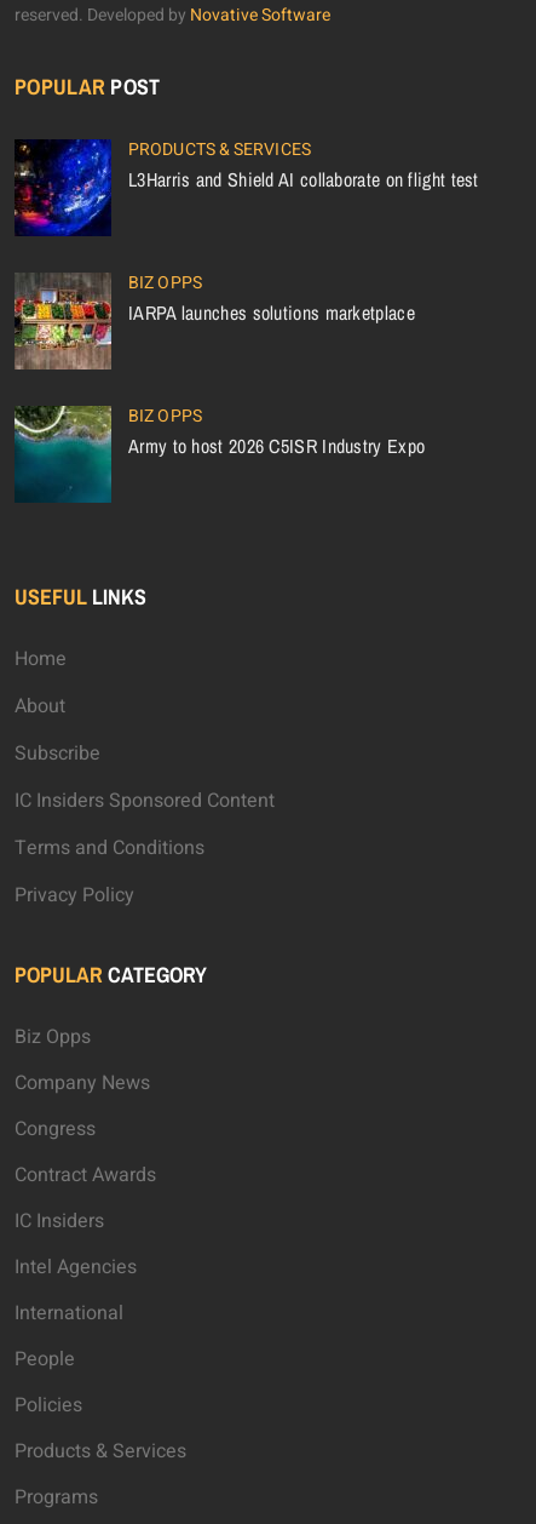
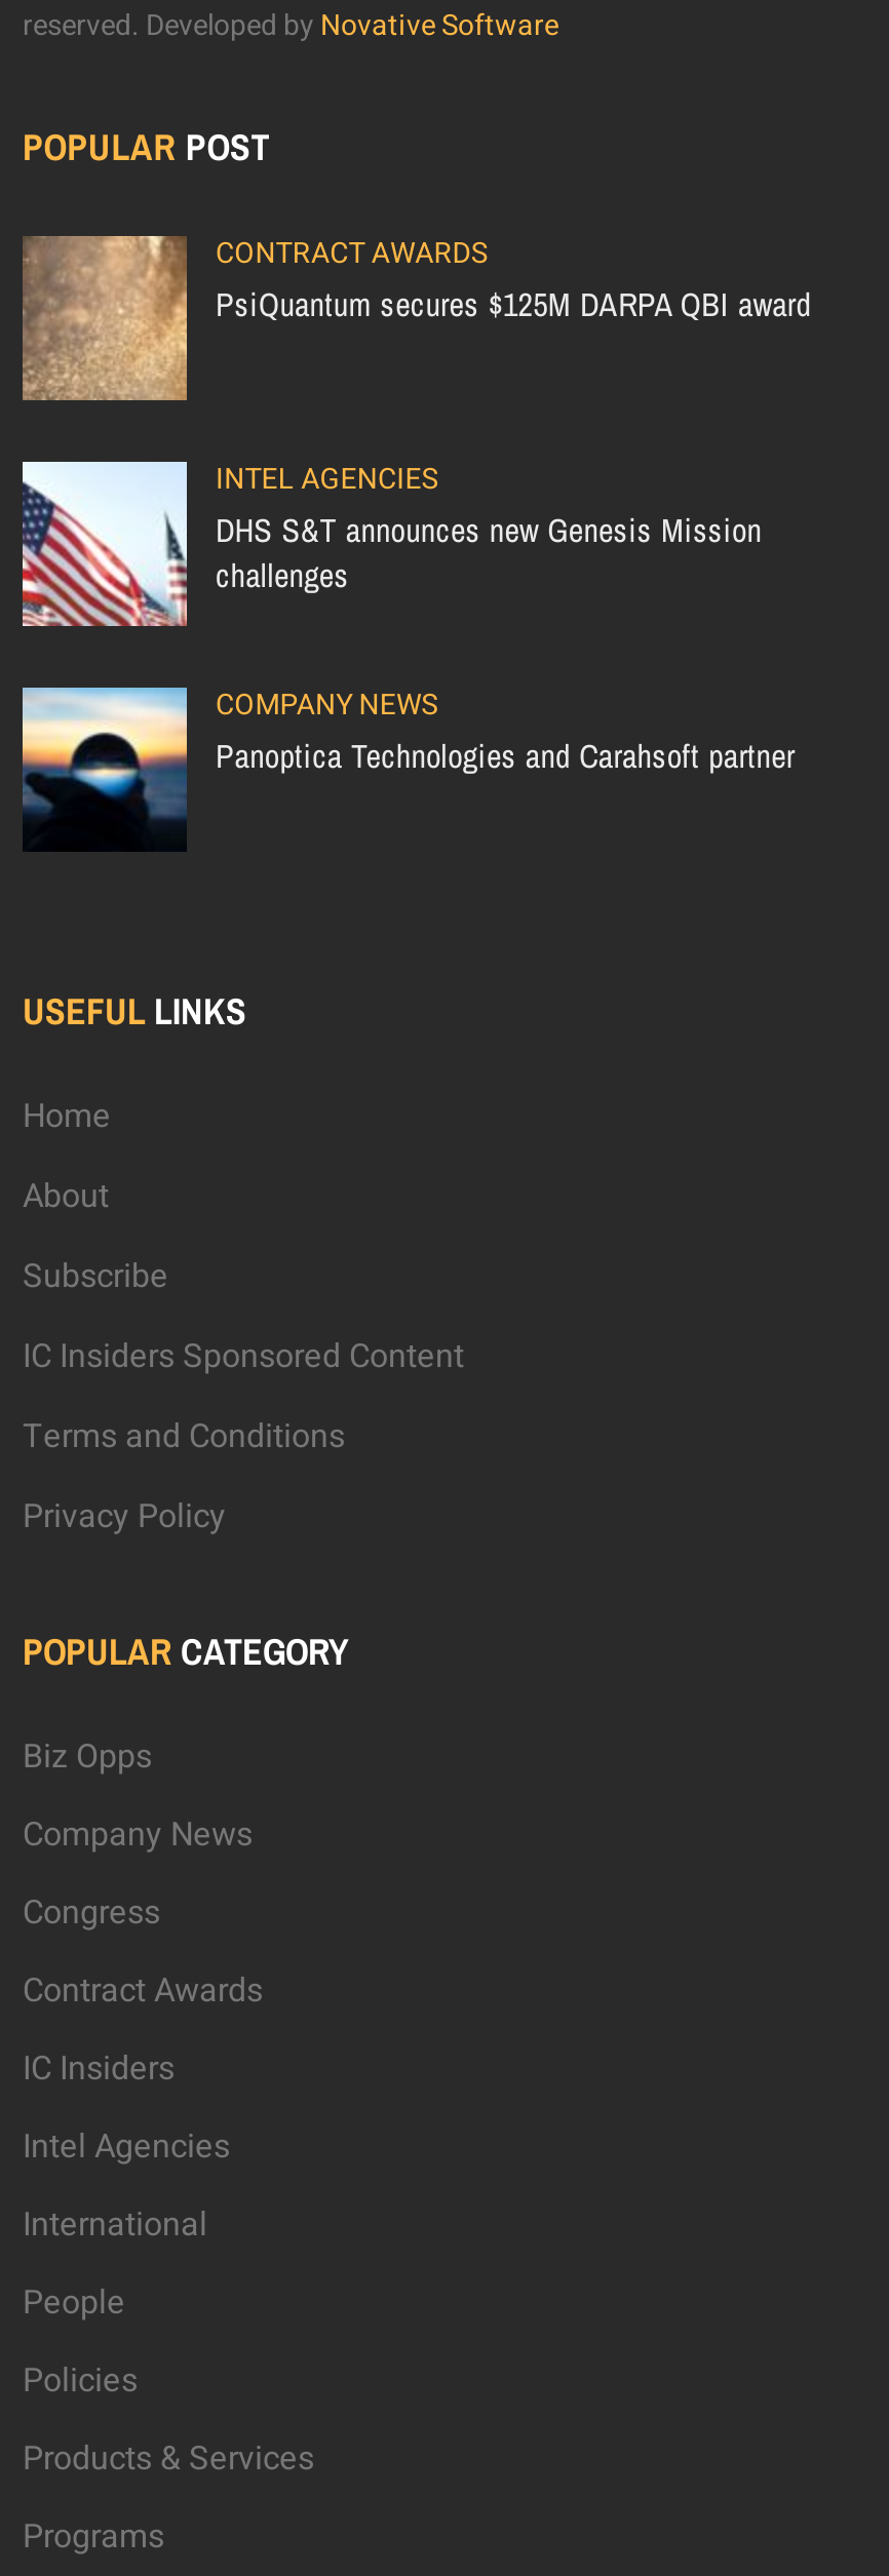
[13,137,479,237] [image] | PRODUCTS & SERVICES | L3Harris and Shield AI collaborate on flight test -> [21,233,811,402] [image] | CONTRACT AWARDS | PsiQuantum secures $125M DARPA QBI award
[13,271,415,371] [image] | BIZ OPPS | IARPA launches solutions marketplace -> [21,459,762,628] [image] | INTEL AGENCIES | DHS S&T announces new Genesis Mission | challenges
[13,404,425,504] [image] | BIZ OPPS | Army to host 2026 C5ISR Industry Expo -> [21,684,795,852] [image] | COMPANY NEWS | Panoptica Technologies and Carahsoft partner

